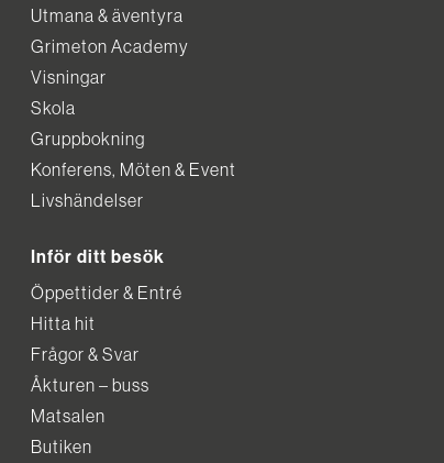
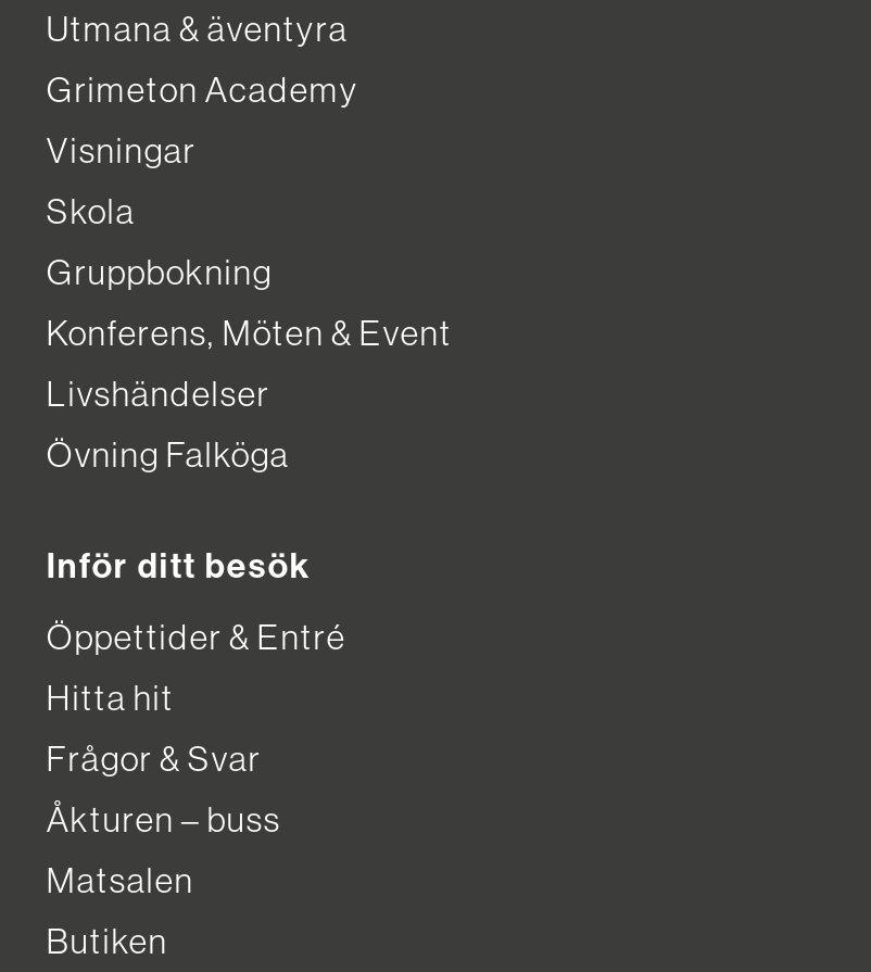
none -> [46,435,290,474] Övning Falköga

